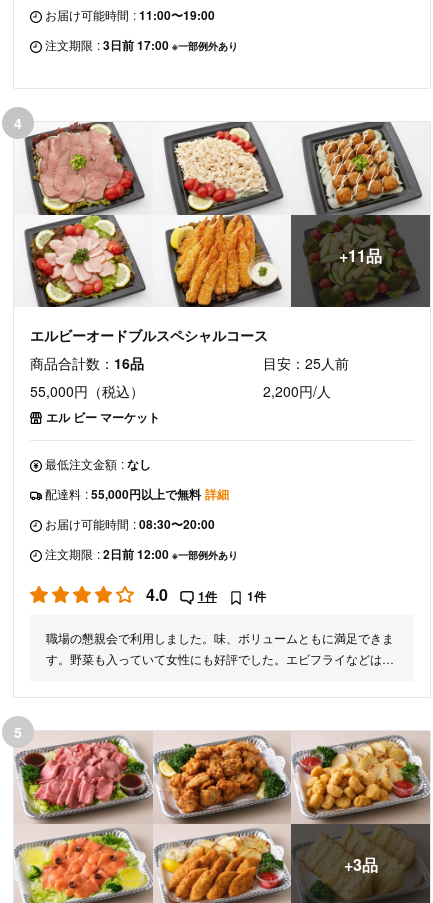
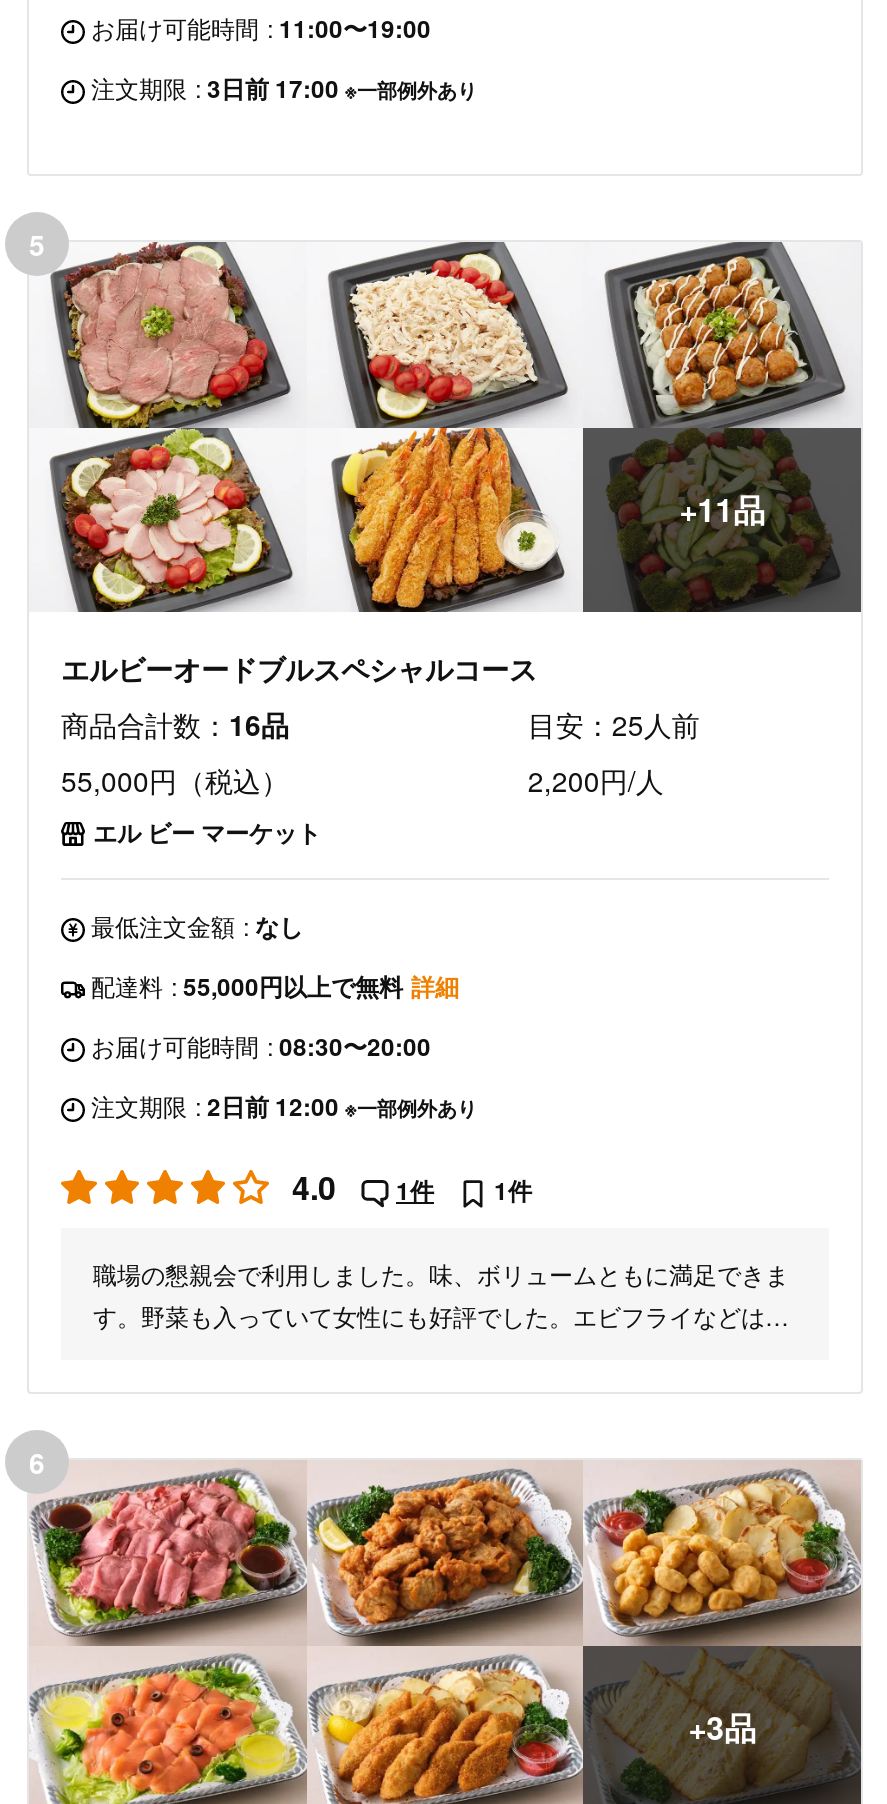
[14,113,22,133] 4 -> [29,224,45,264] 5
[14,722,22,742] 5 -> [29,1442,45,1482] 6

